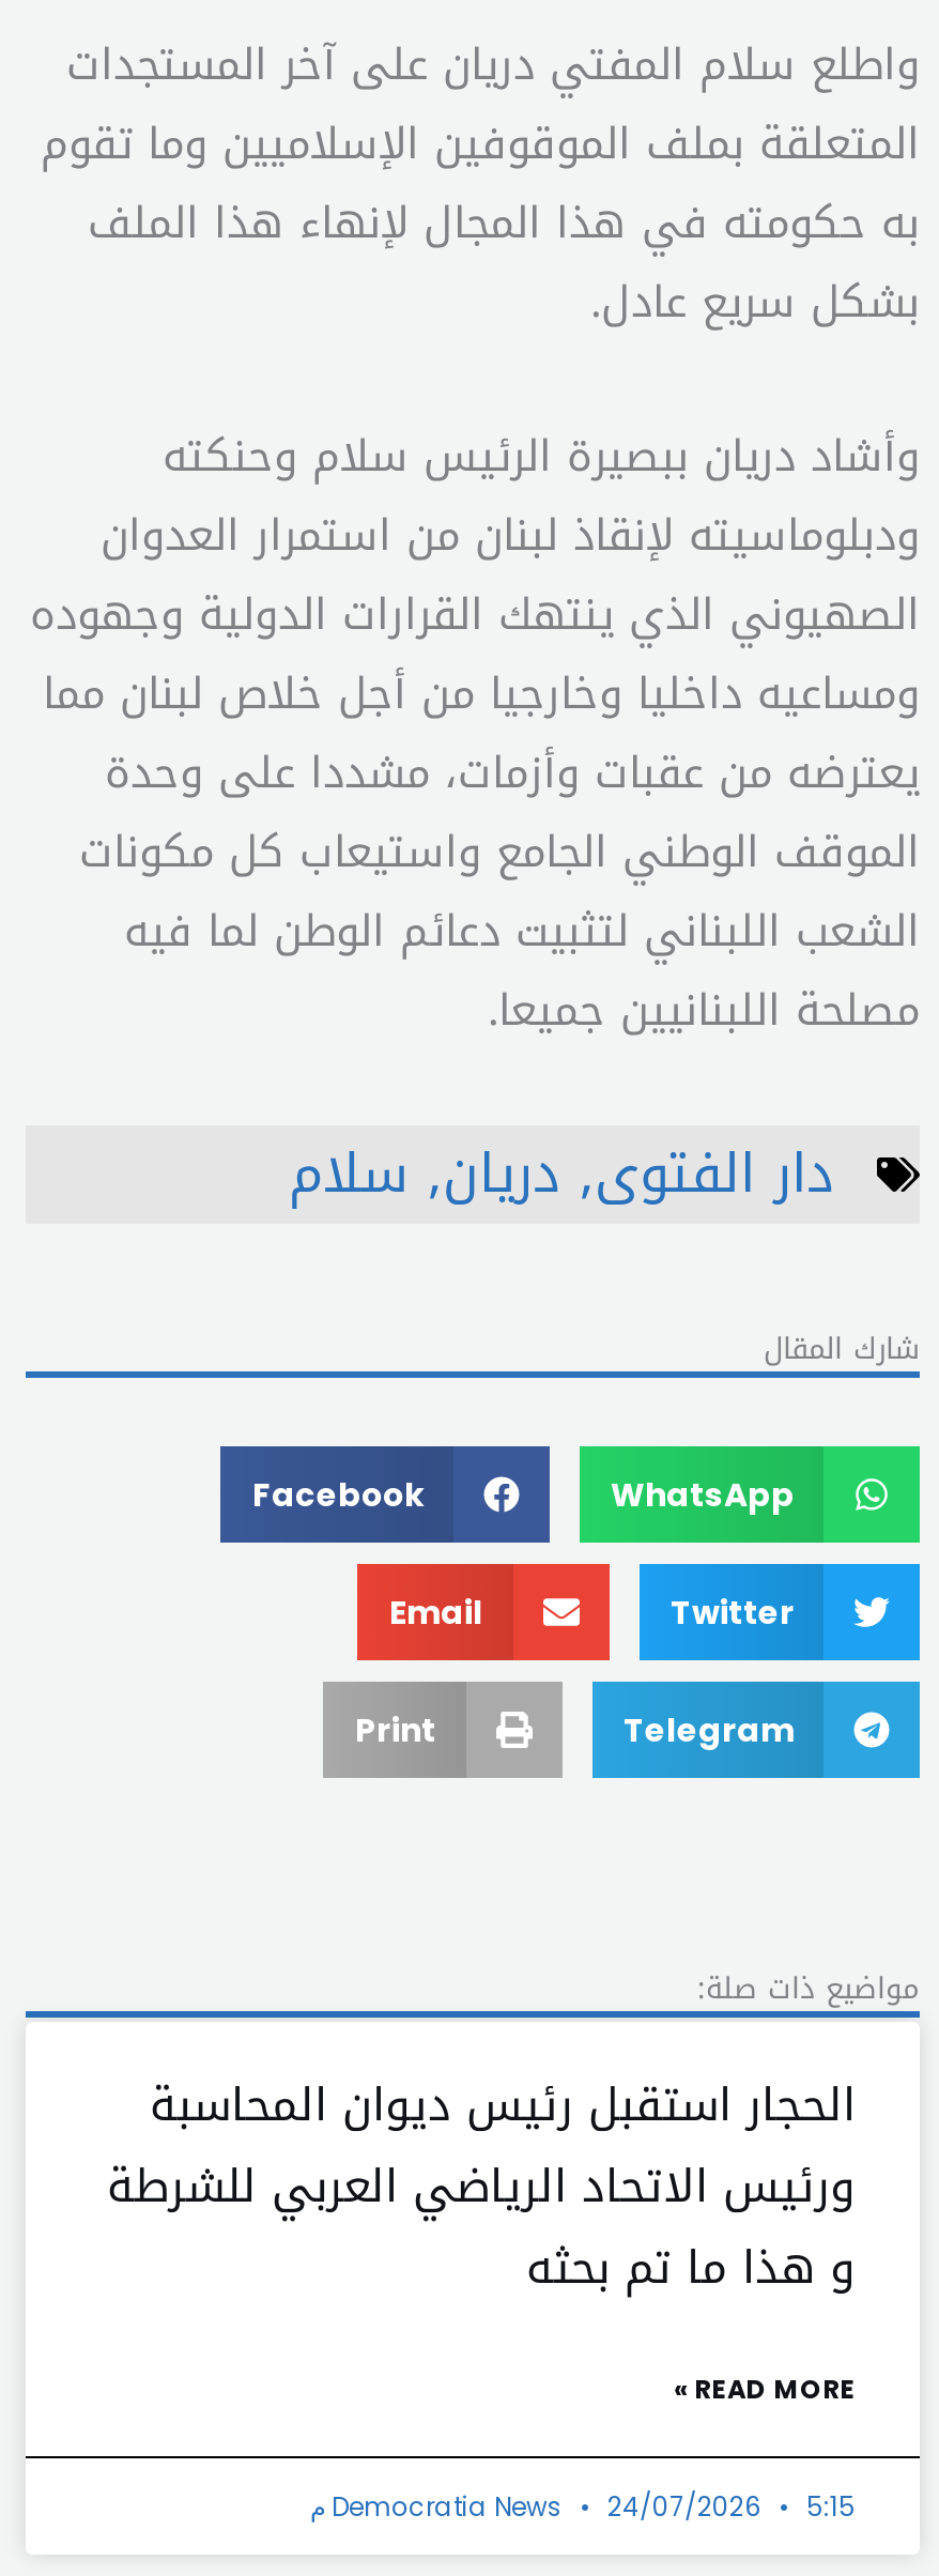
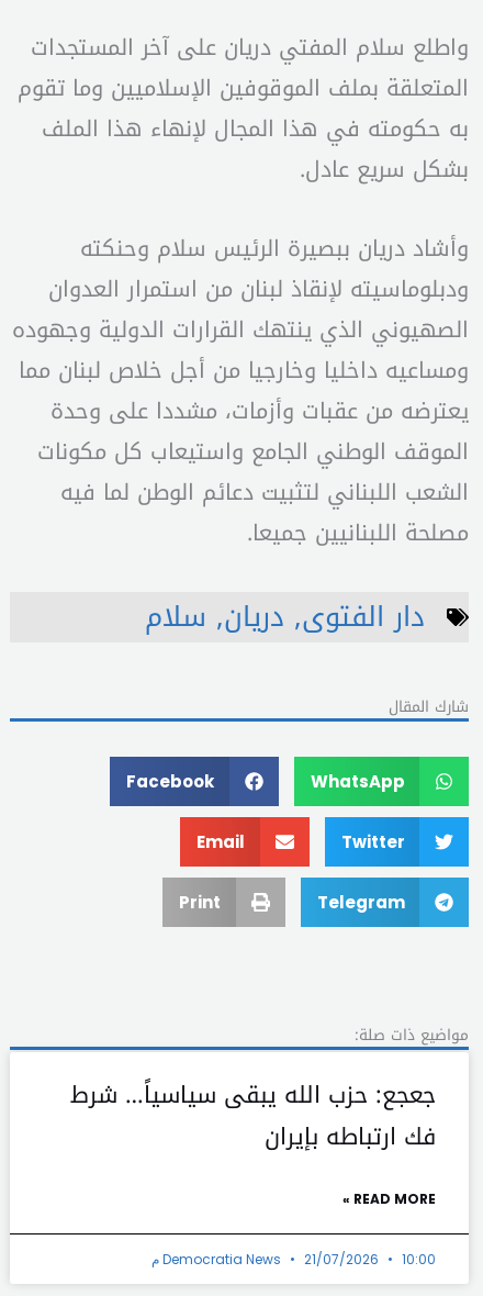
[107,2062,856,2310] الحجار استقبل رئيس ديوان المحاسبة | ورئيس الاتحاد الرياضي العربي للشرطة | و هذا ما تم بحثه -> [70,1073,436,1158] جعجع: حزب الله يبقى سياسياً… شرط | فك ارتباطه بإيران
[601,2488,856,2524] 24/07/2026 | 5:15 م -> [301,1250,436,1268] 21/07/2026 | 10:00 م

